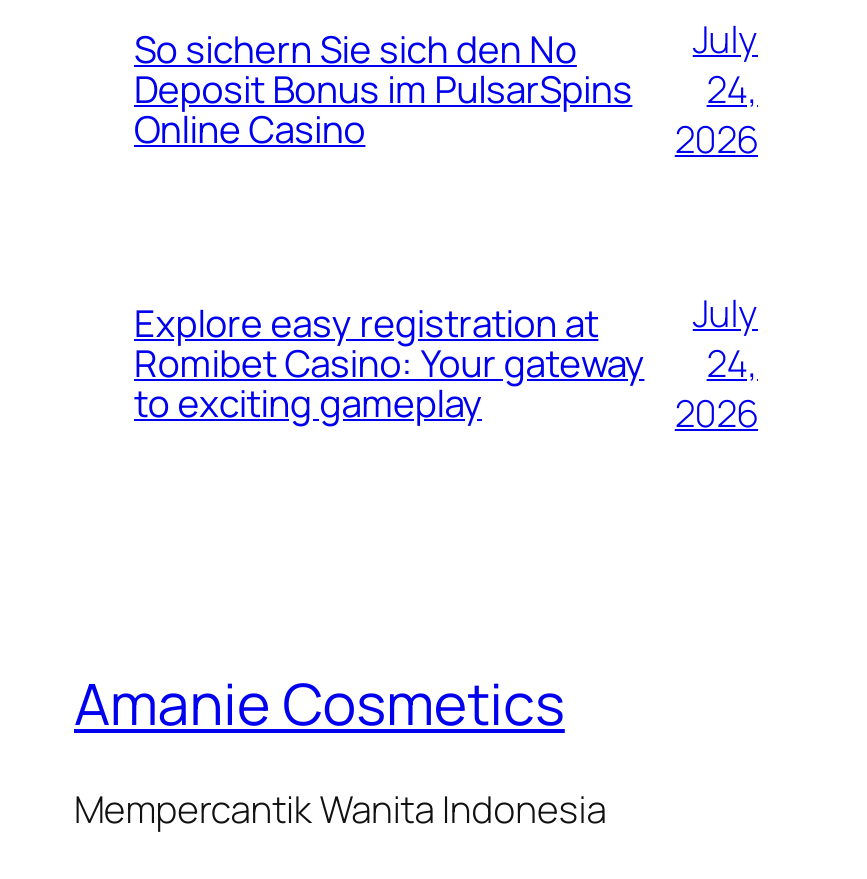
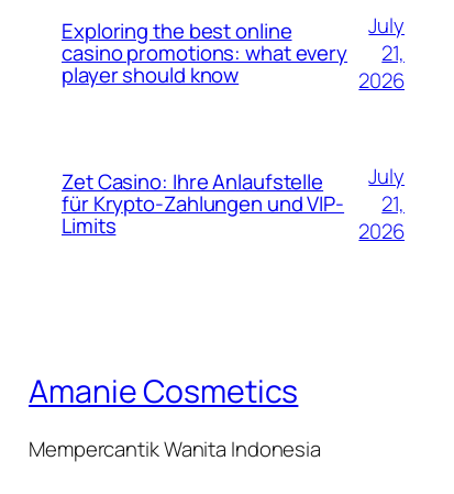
[134,24,632,156] So sichern Sie sich den No | Deposit Bonus im PulsarSpins | Online Casino -> [62,17,347,89] Exploring the best online | casino promotions: what every | player should know
[707,63,758,115] 24, -> [382,38,405,67] 21,
[134,298,644,430] Explore easy registration at | Romibet Casino: Your gateway | to exciting gameplay -> [62,168,344,240] Zet Casino: Ihre Anlaufstelle | für Krypto-Zahlungen und VIP- | Limits
[707,337,758,389] 24, -> [382,189,405,218] 21,

